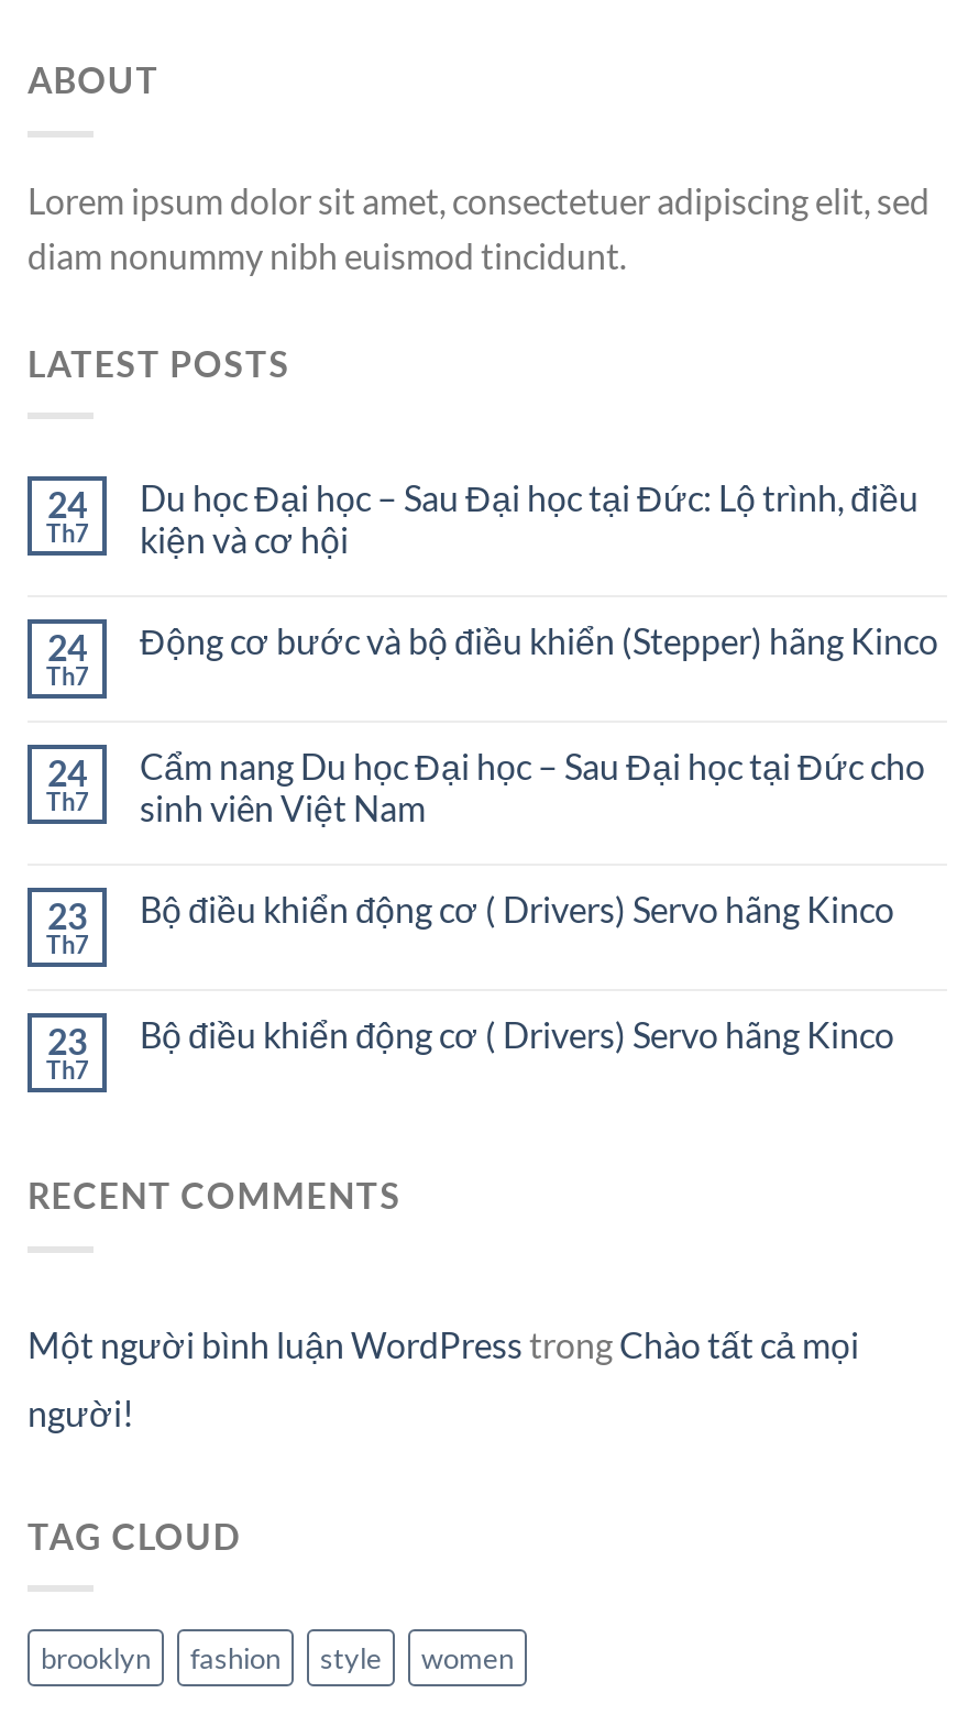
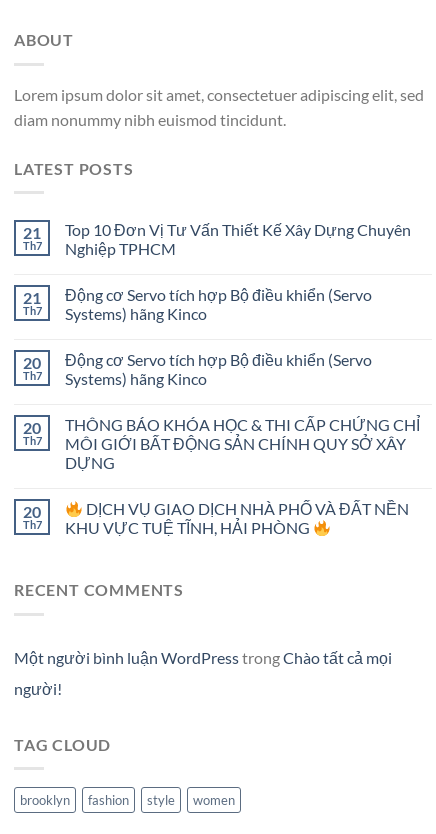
[47,483,87,525] 24 -> [23,223,41,242] 21
[140,477,919,560] Du học Đại học – Sau Đại học tại Đức: Lộ trình, điều | kiện và cơ hội -> [65,220,411,258] Top 10 Đơn Vị Tư Vấn Thiết Kế Xây Dựng Chuyên | Nghiệp TPHCM
[47,626,87,668] 24 -> [23,288,41,307] 21
[140,620,938,662] Động cơ bước và bộ điều khiển (Stepper) hãng Kinco -> [65,285,372,323] Động cơ Servo tích hợp Bộ điều khiển (Servo | Systems) hãng Kinco
[47,752,87,794] 24 -> [23,353,41,372] 20
[140,745,925,829] Cẩm nang Du học Đại học – Sau Đại học tại Đức cho | sinh viên Việt Nam -> [65,350,372,388] Động cơ Servo tích hợp Bộ điều khiển (Servo | Systems) hãng Kinco
[47,895,87,937] 23 -> [23,418,41,437] 20
[140,888,894,930] Bộ điều khiển động cơ ( Drivers) Servo hãng Kinco -> [65,415,420,472] THÔNG BÁO KHÓA HỌC & THI CẤP CHỨNG CHỈ | MÔI GIỚI BẤT ĐỘNG SẢN CHÍNH QUY SỞ XÂY | DỰNG
[47,1020,87,1062] 23 -> [23,502,41,521] 20
[140,1014,894,1055] Bộ điều khiển động cơ ( Drivers) Servo hãng Kinco -> [65,499,409,537] DỊCH VỤ GIAO DỊCH NHÀ PHỐ VÀ ĐẤT NỀN | KHU VỰC TUỆ TĨNH, HẢI PHÒNG

